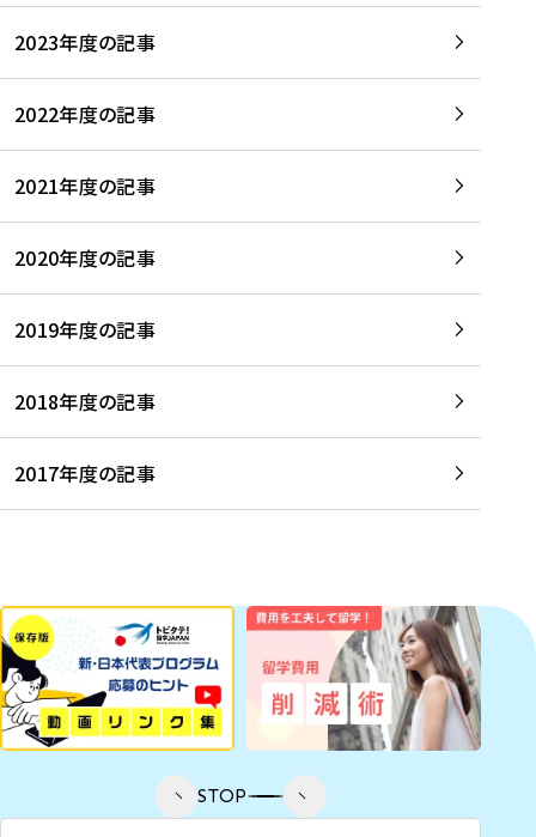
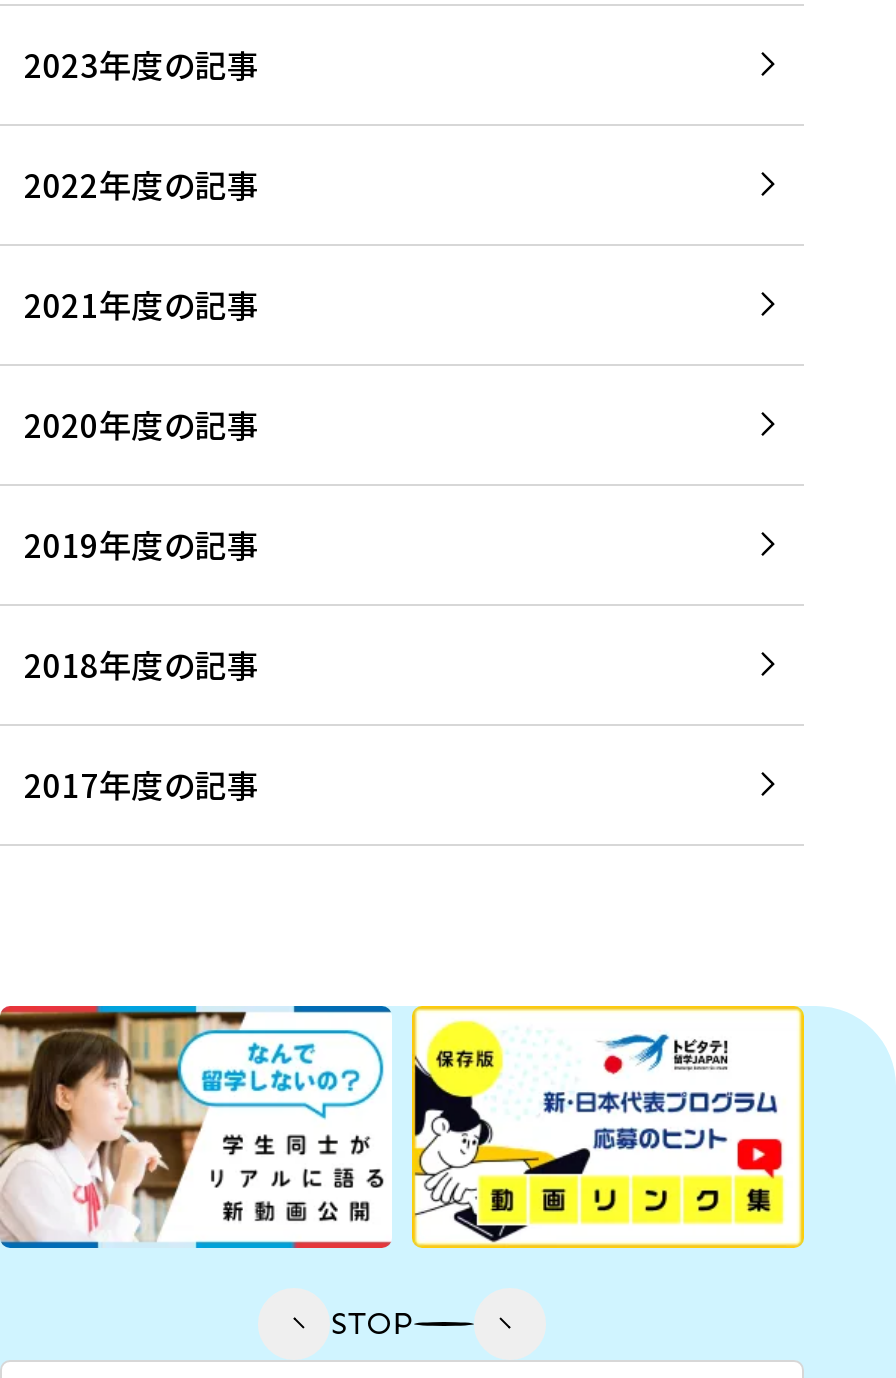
[4,605,236,752] [image] -> [6,1004,392,1250] [image]
[245,605,482,752] [image] -> [410,1004,806,1250] [image]

